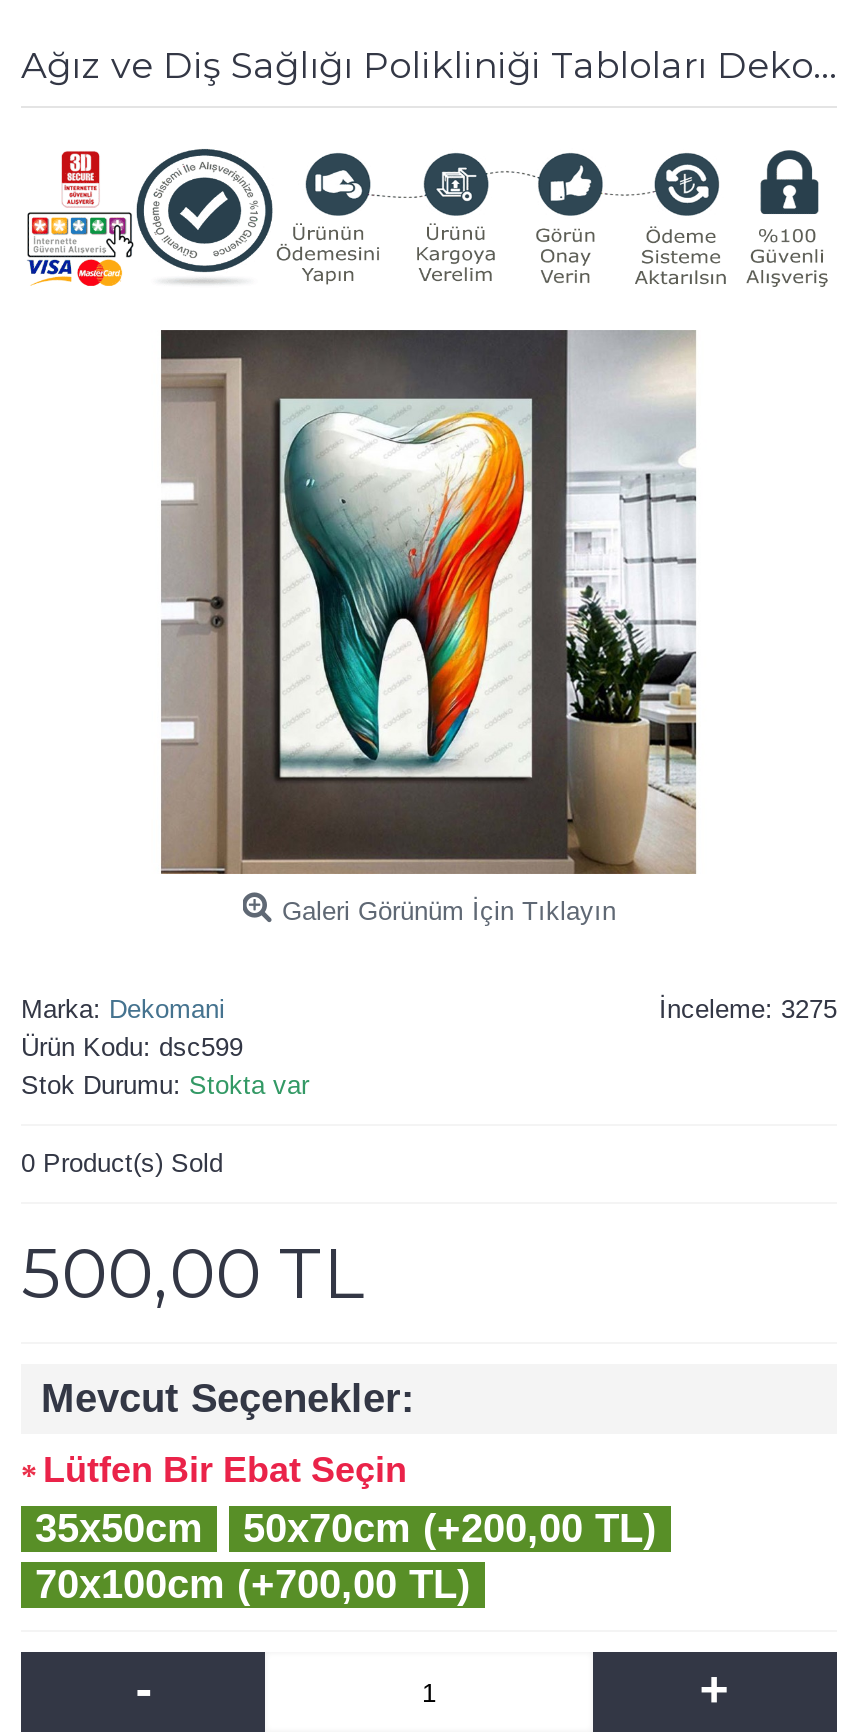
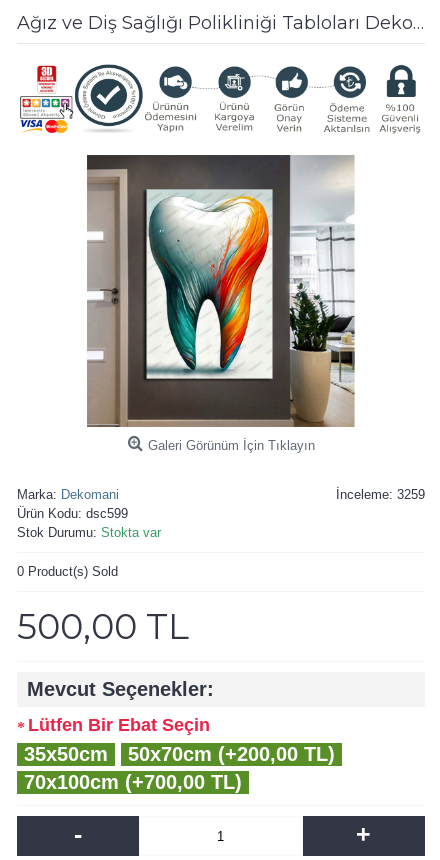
[659,994,837,1024] İnceleme: 3275 -> [336,487,425,502] İnceleme: 3259

